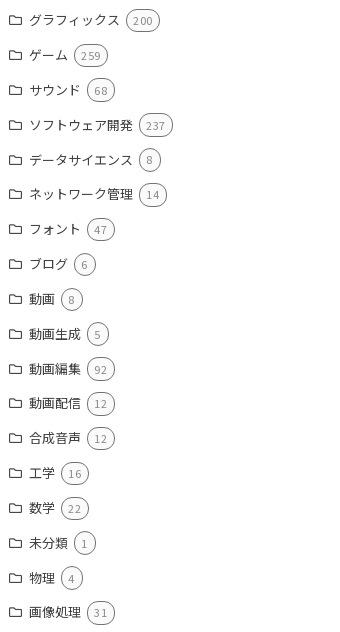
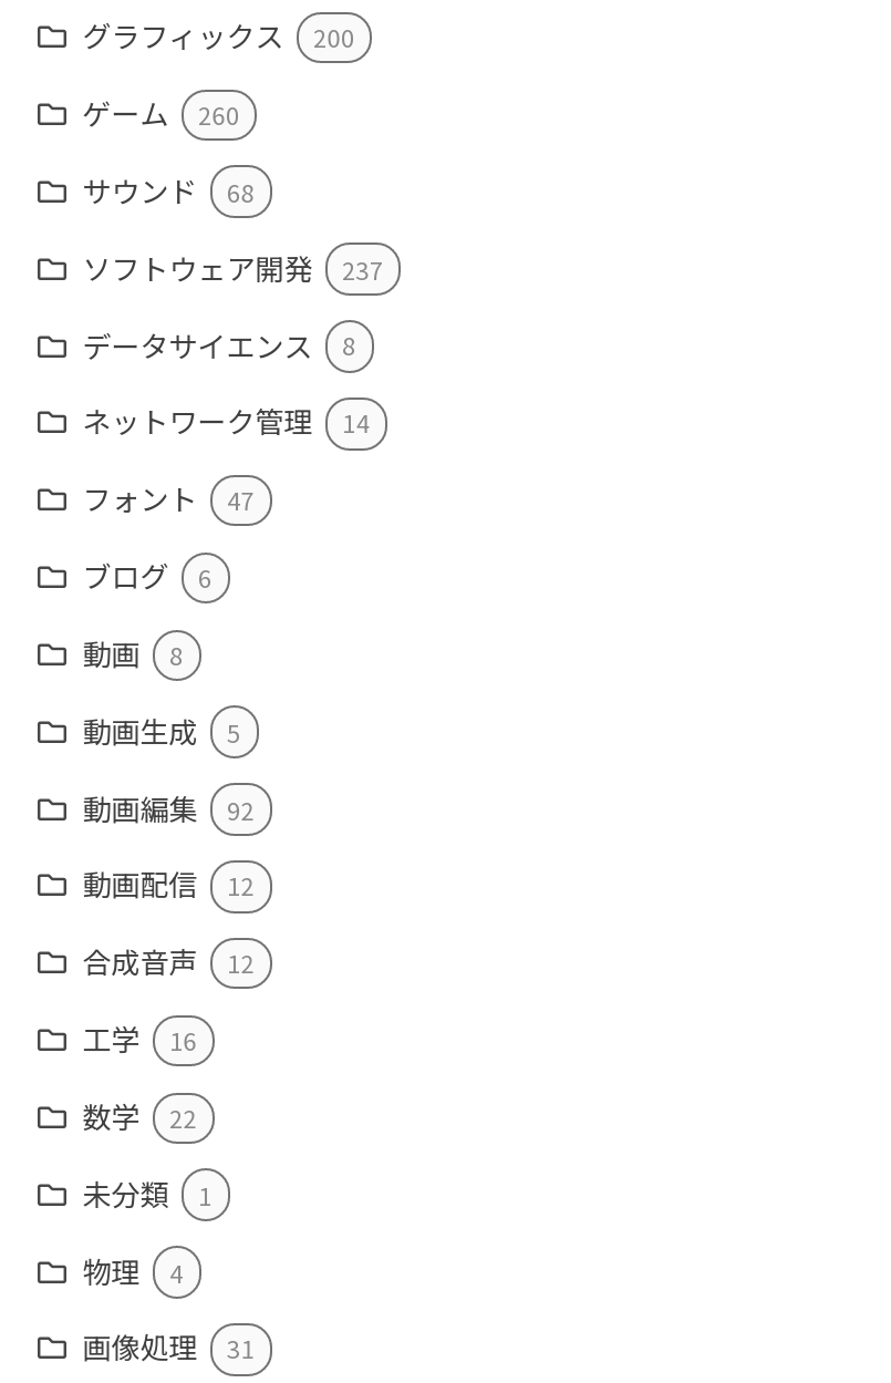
[29,45,100,64] ゲーム 259 -> [82,92,240,134] ゲーム 260

